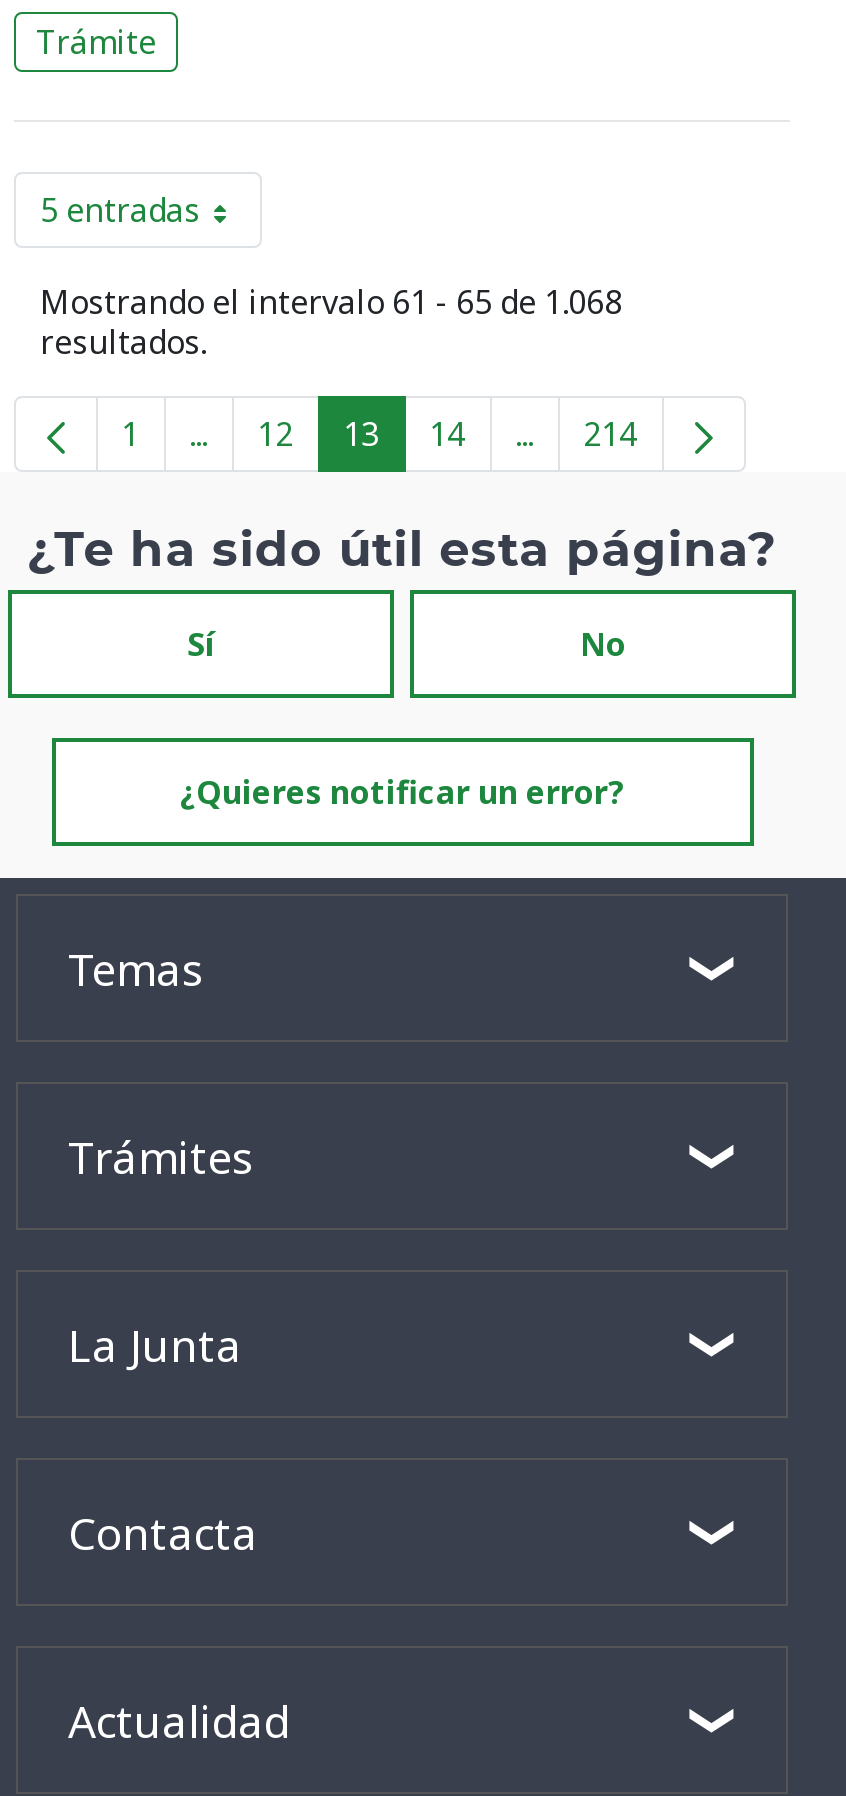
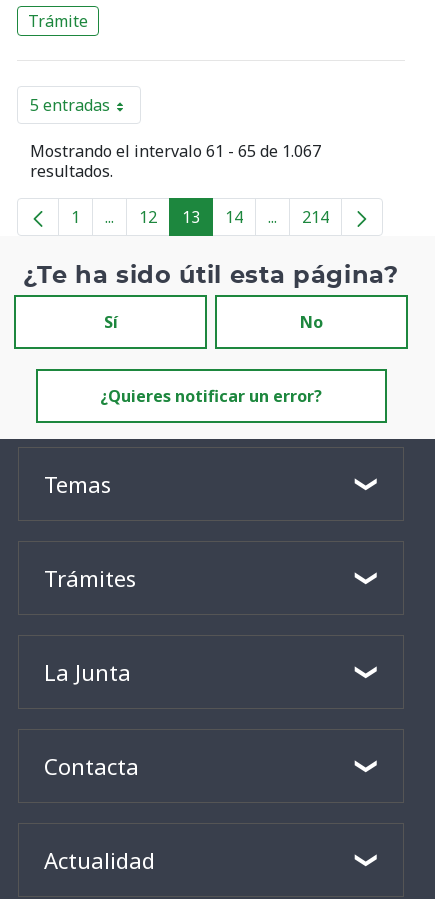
[40,280,622,324] Mostrando el intervalo 61 - 65 de 1.068 -> [30,140,321,162] Mostrando el intervalo 61 - 65 de 1.067

